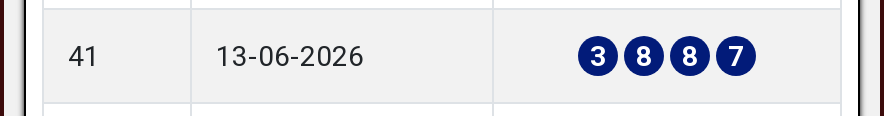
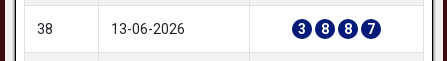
[68,39,100,71] 41 -> [37,21,53,37] 38

